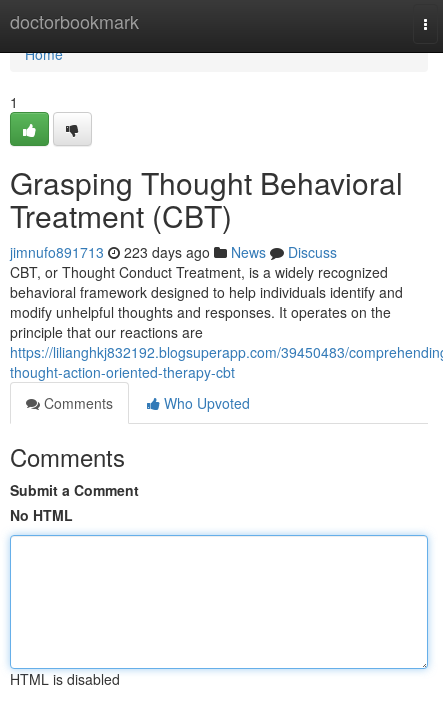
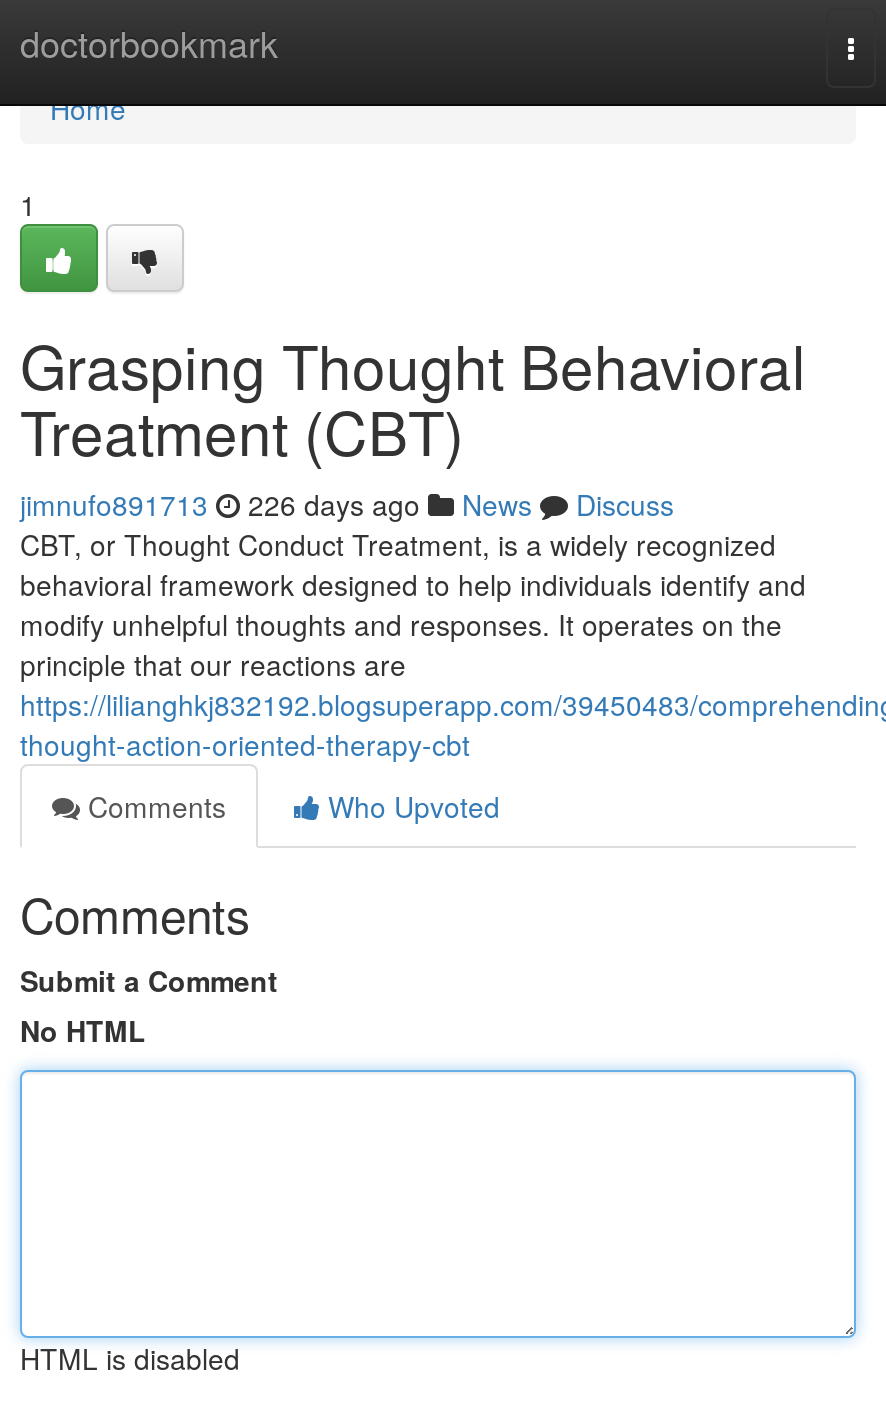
[10,242,337,262] jimnufo891713 223 days ago News Discuss -> [20,484,674,524] jimnufo891713 226 days ago News Discuss

